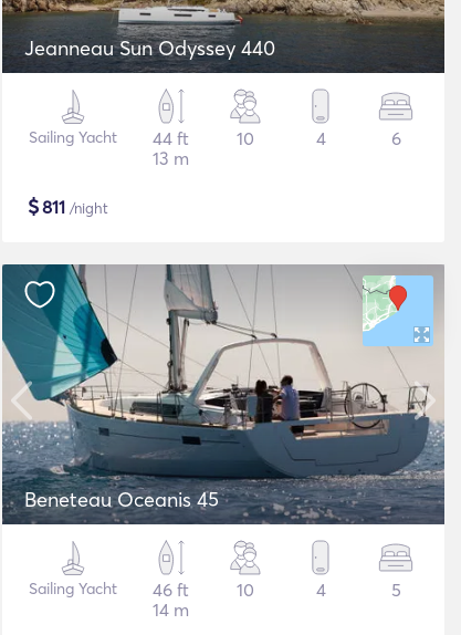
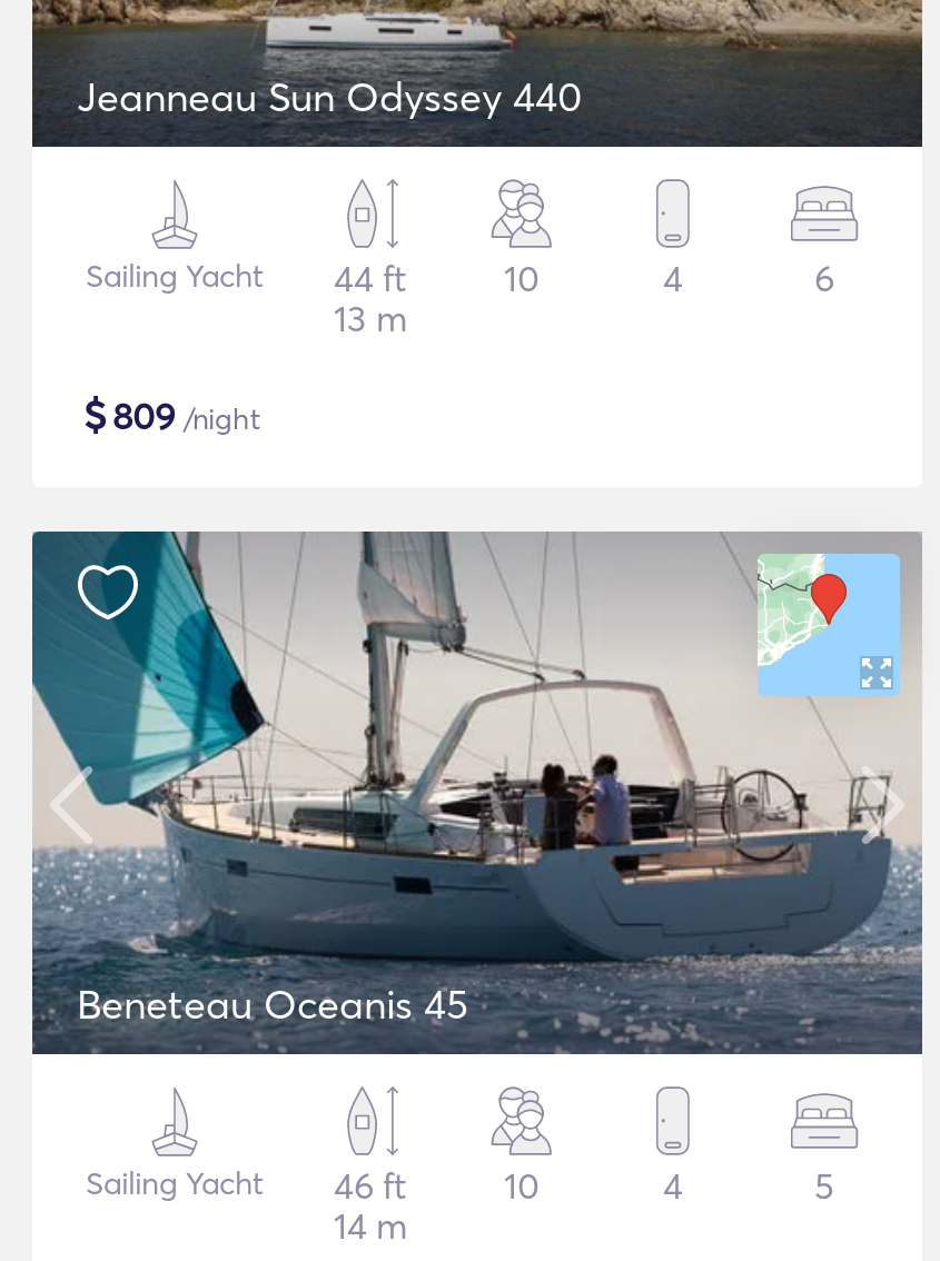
[28,194,108,219] $811 /night -> [83,389,261,440] $809 /night

